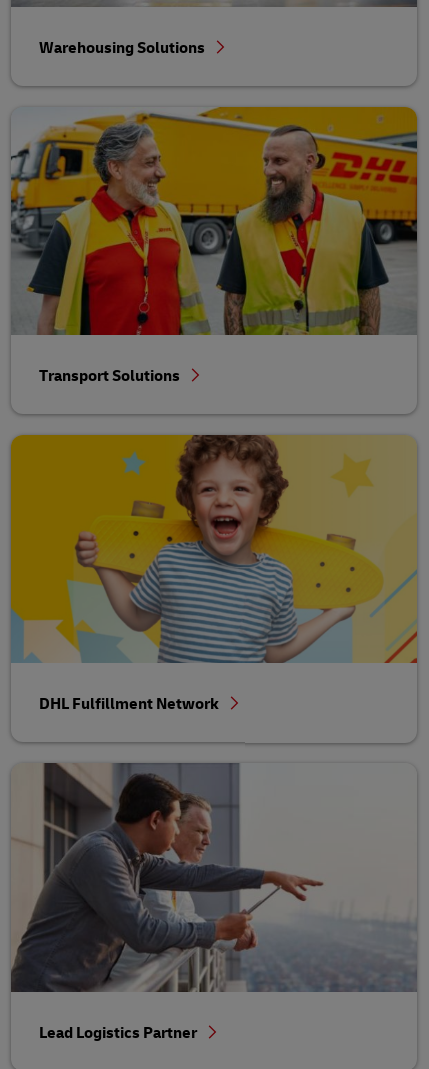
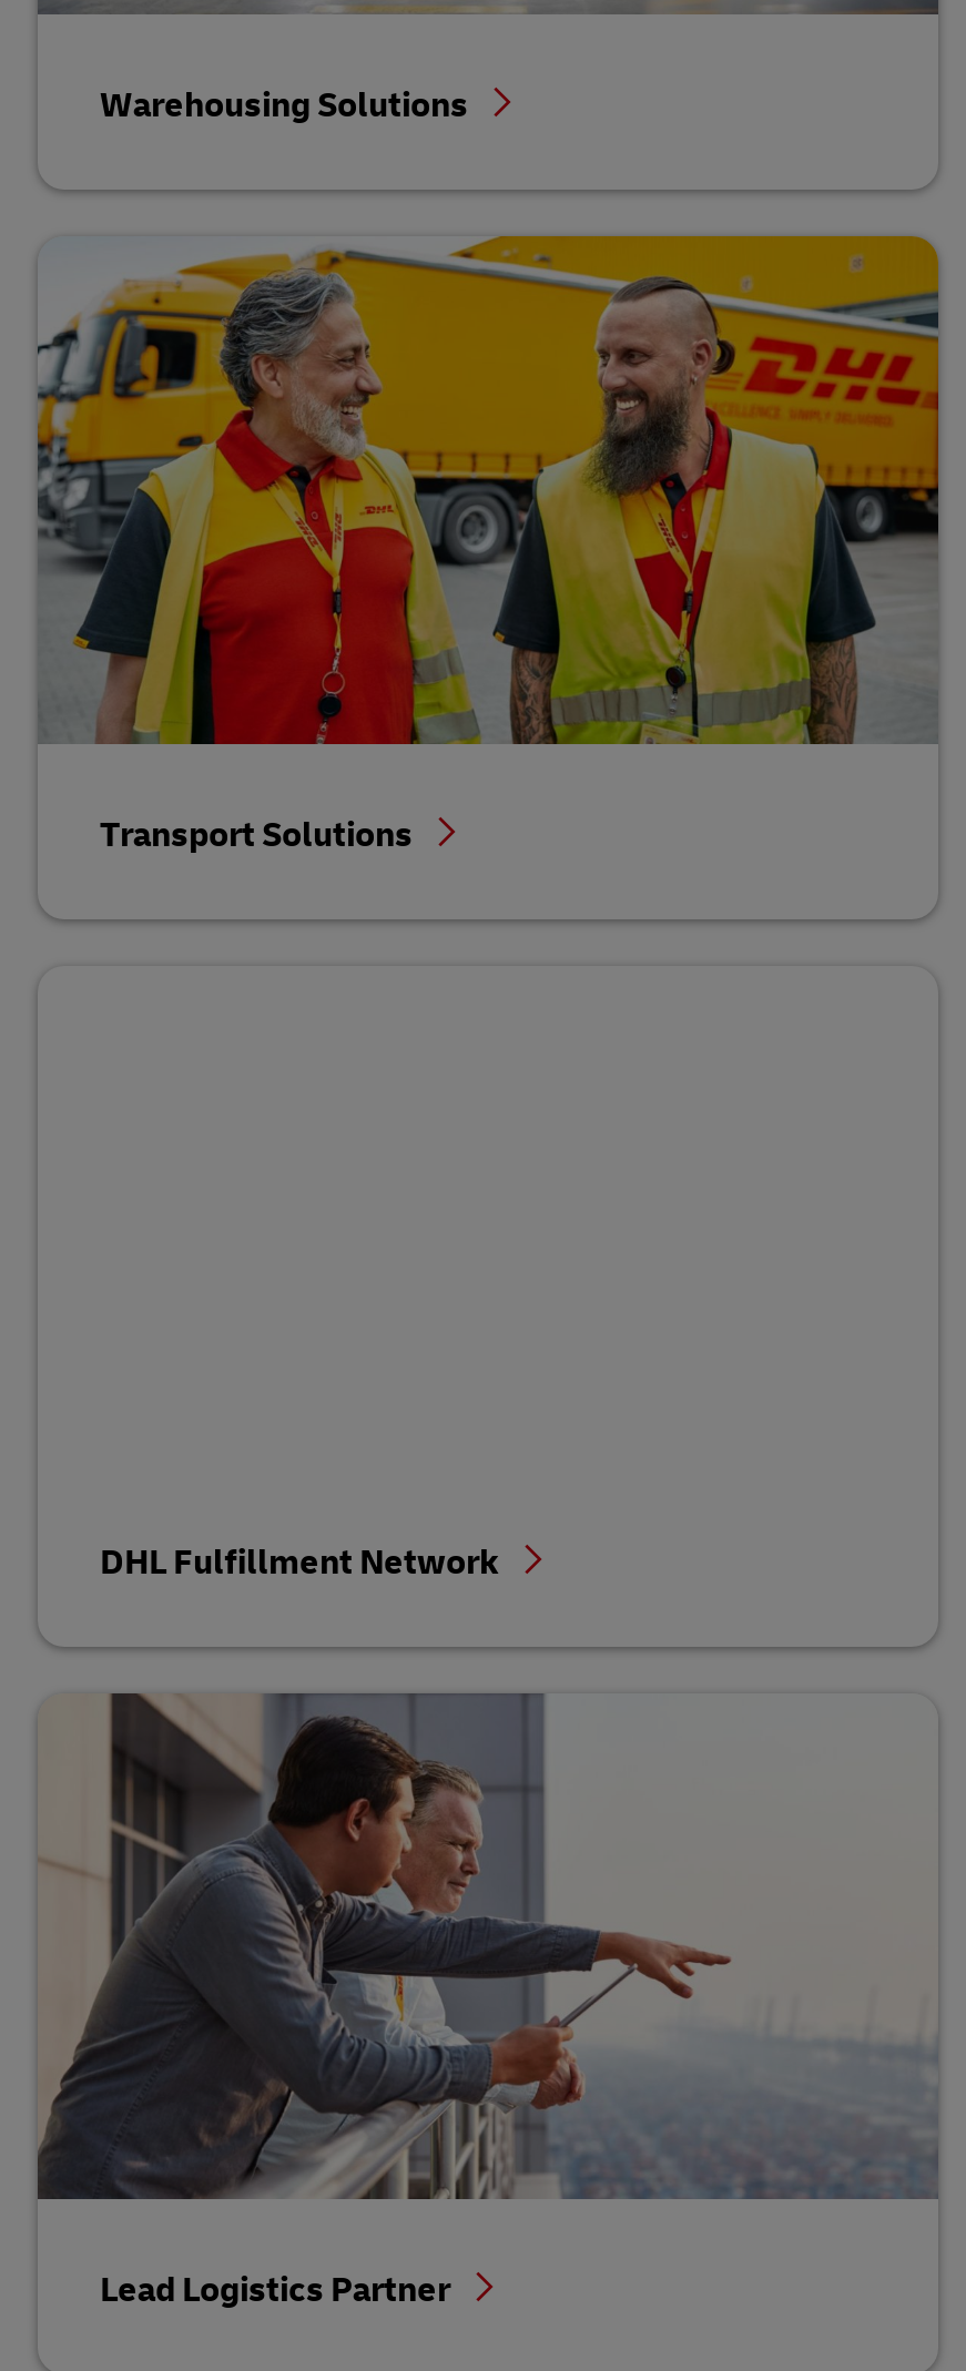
[10,434,418,664] [image] -> none

